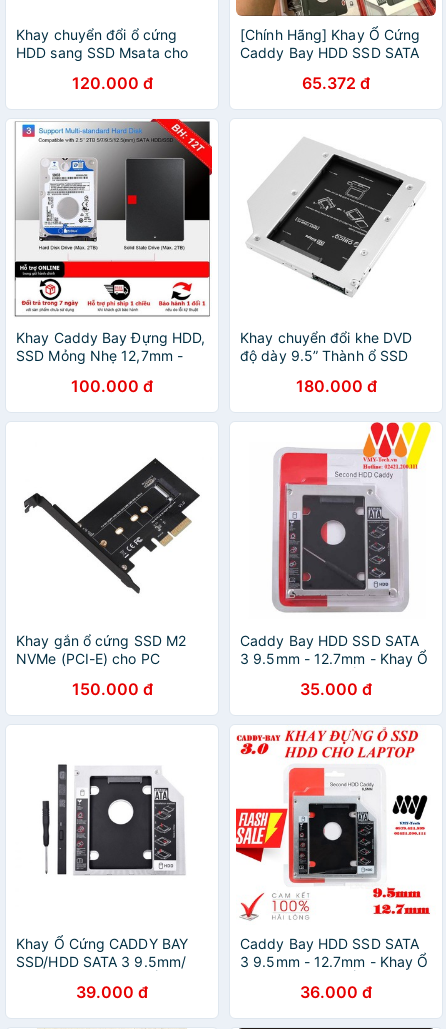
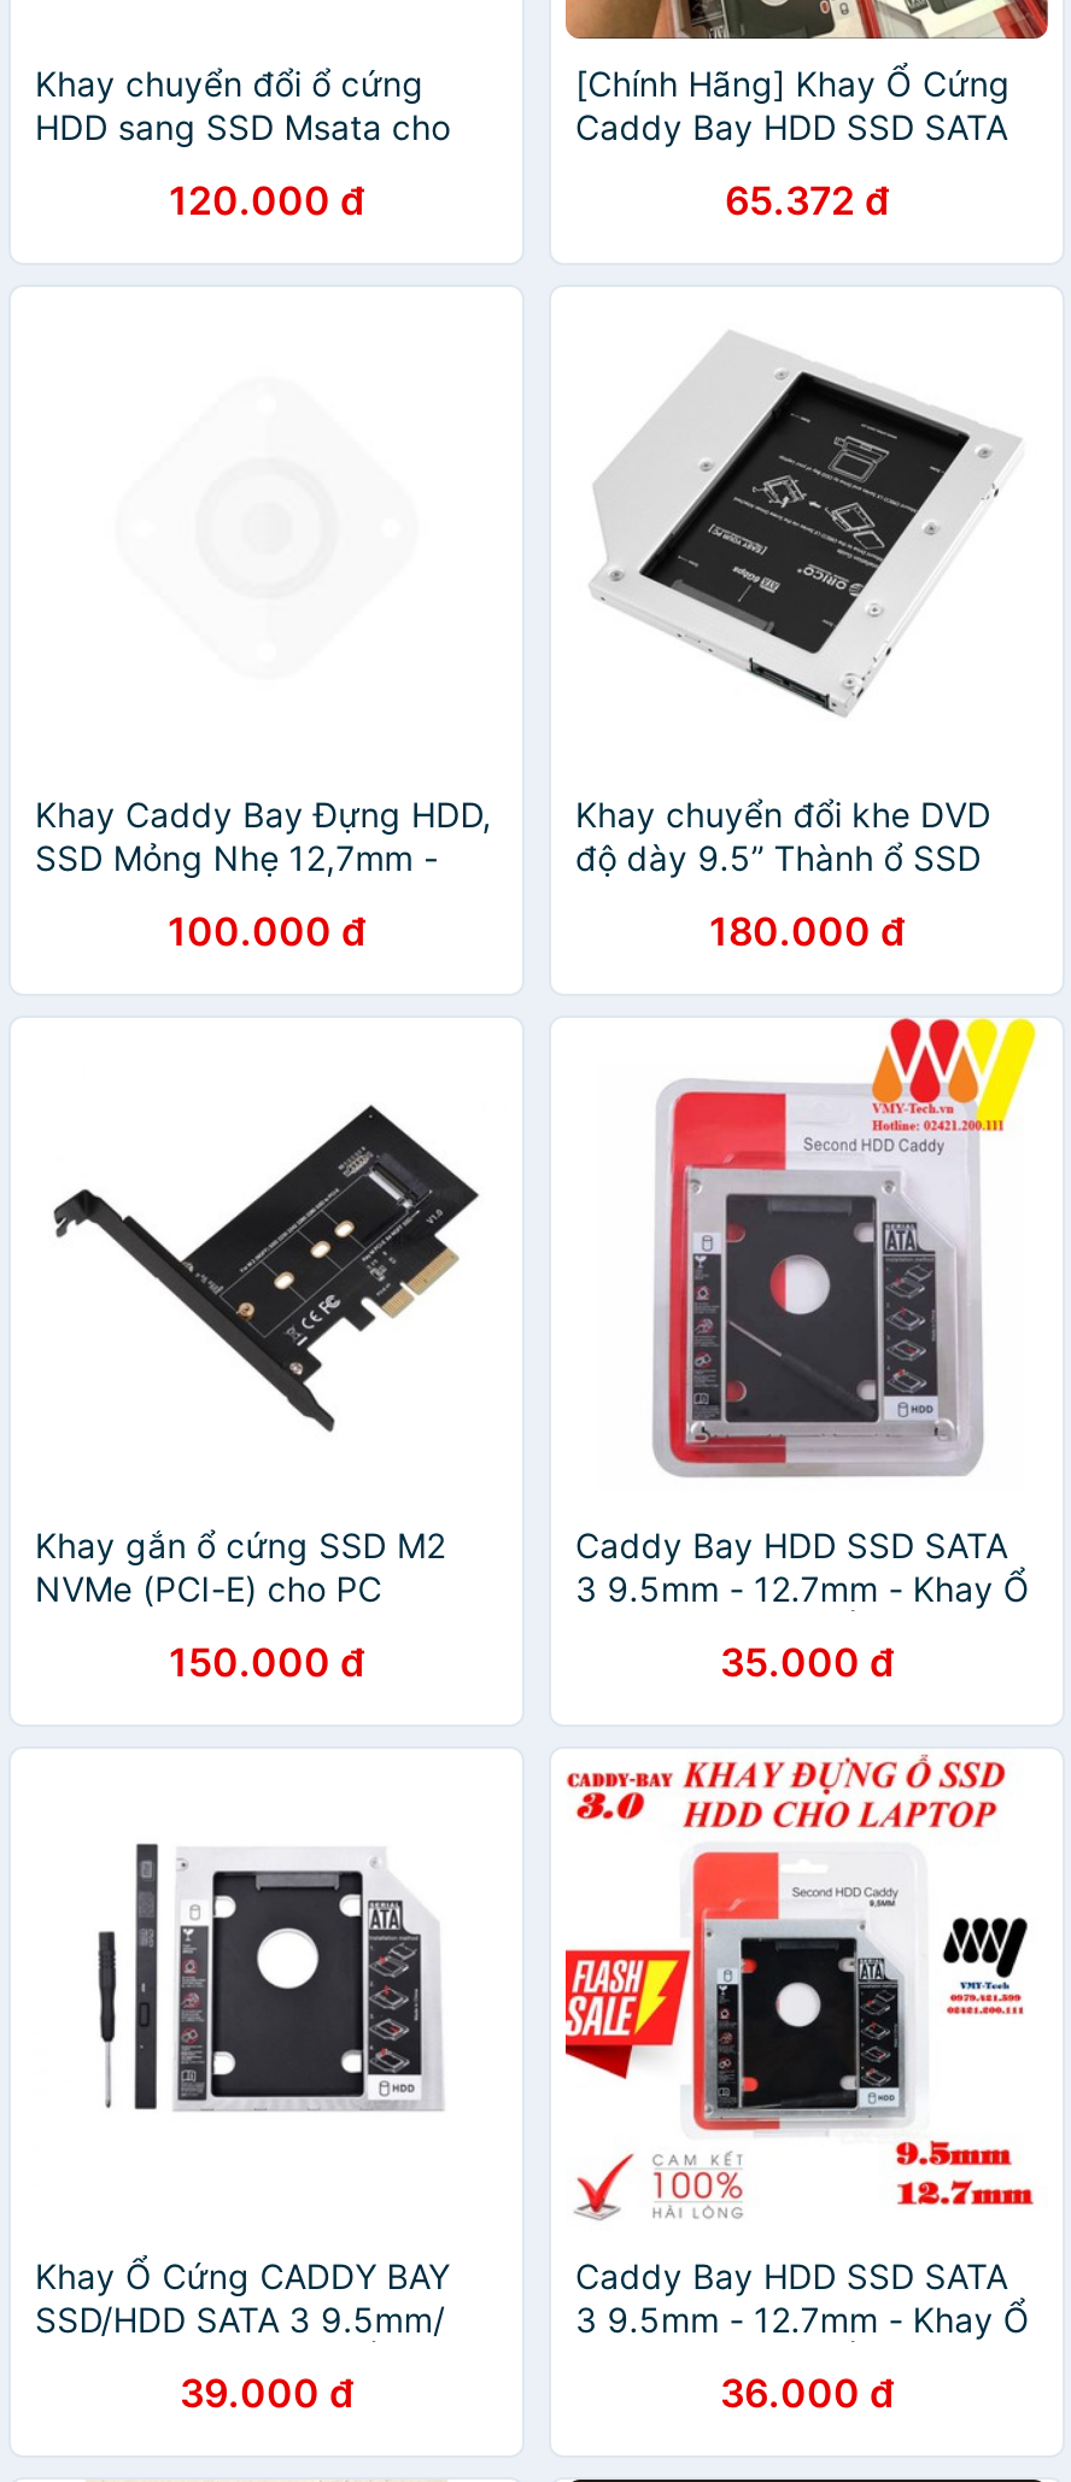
[14,118,213,317] [image] -> none

